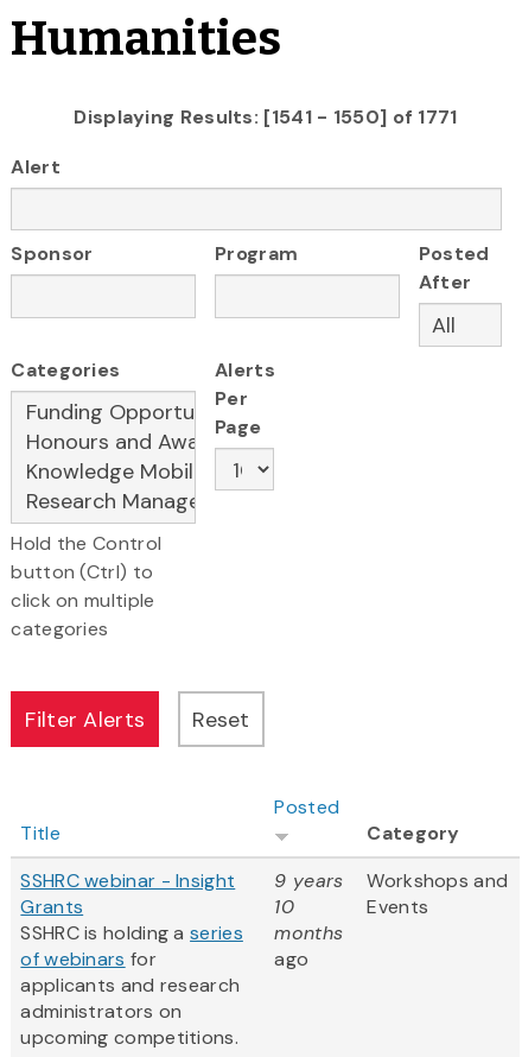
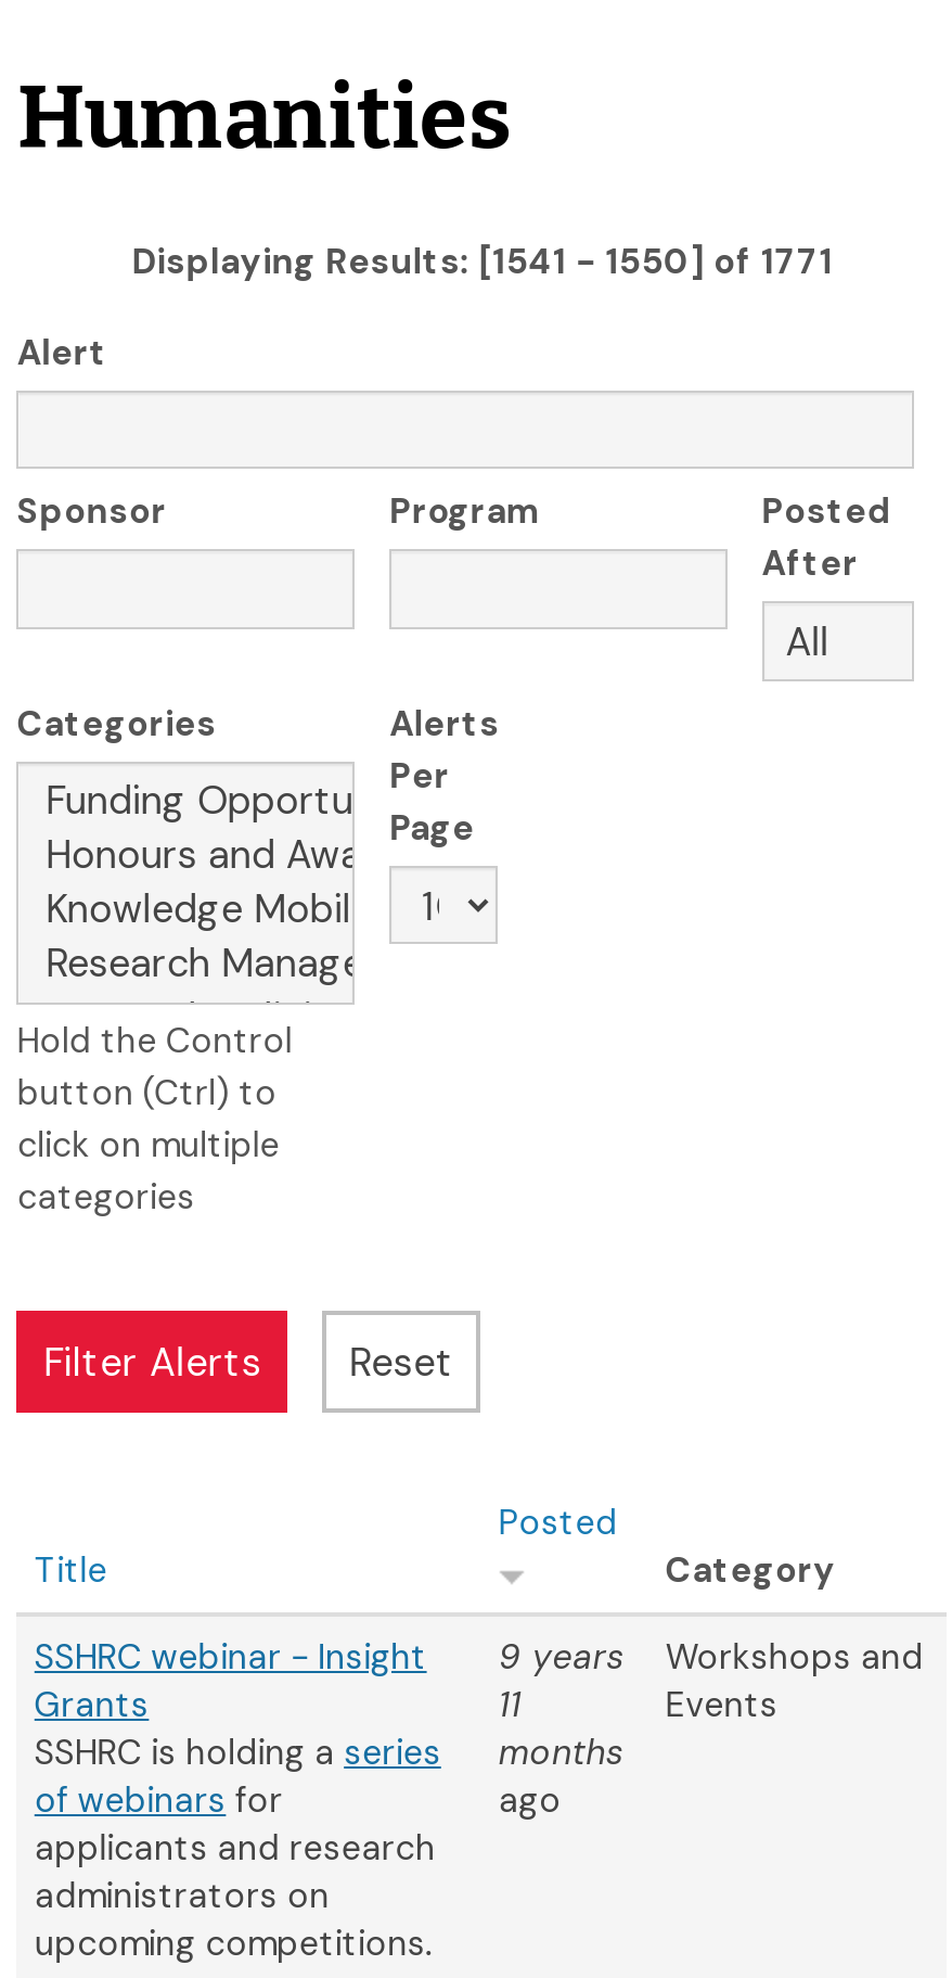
[275,895,294,919] 10 -> [499,1682,522,1728] 11

